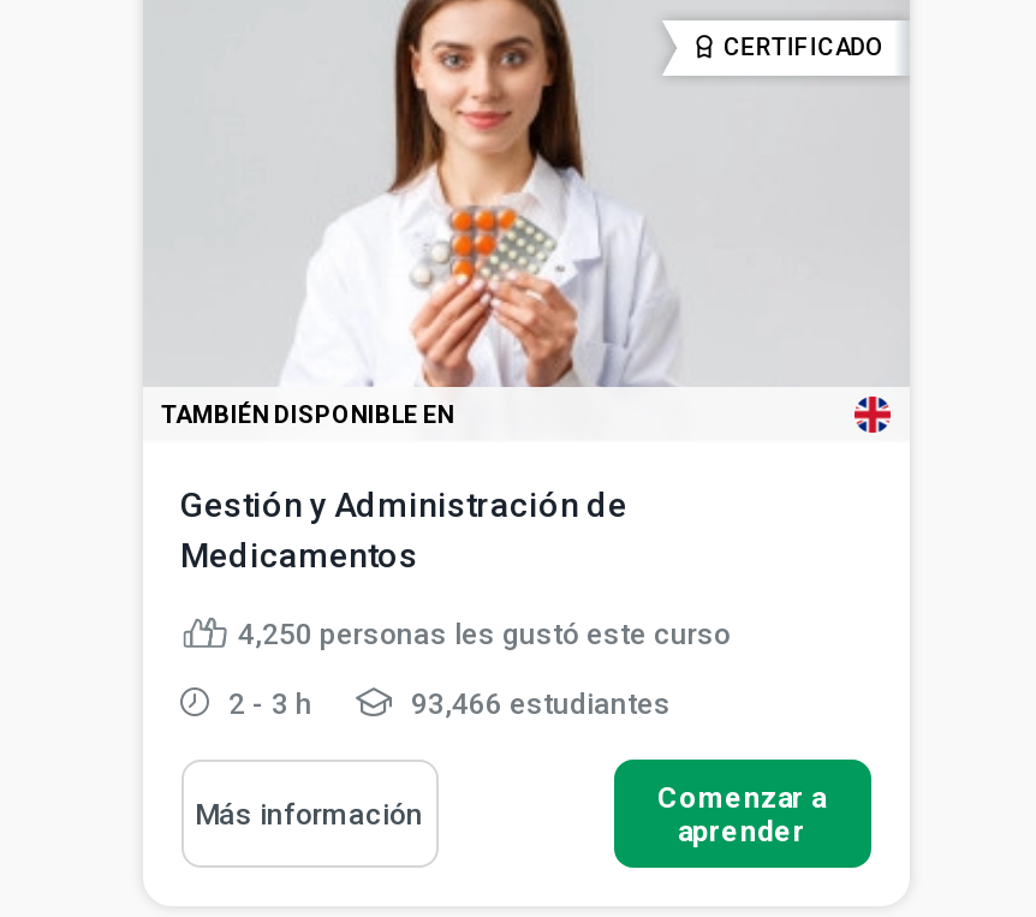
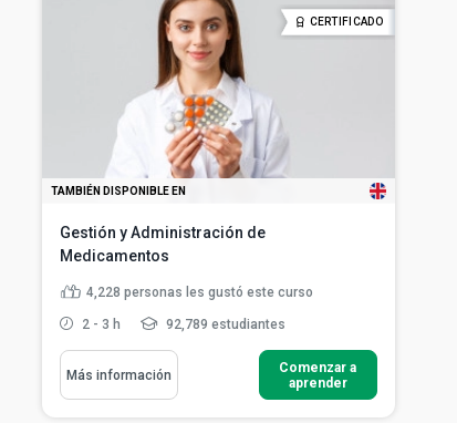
[238,618,731,652] 4,250 personas les gustó este curso -> [86,285,313,300] 4,228 personas les gustó este curso
[404,687,671,721] 93,466 estudiantes -> [162,317,285,332] 92,789 estudiantes

